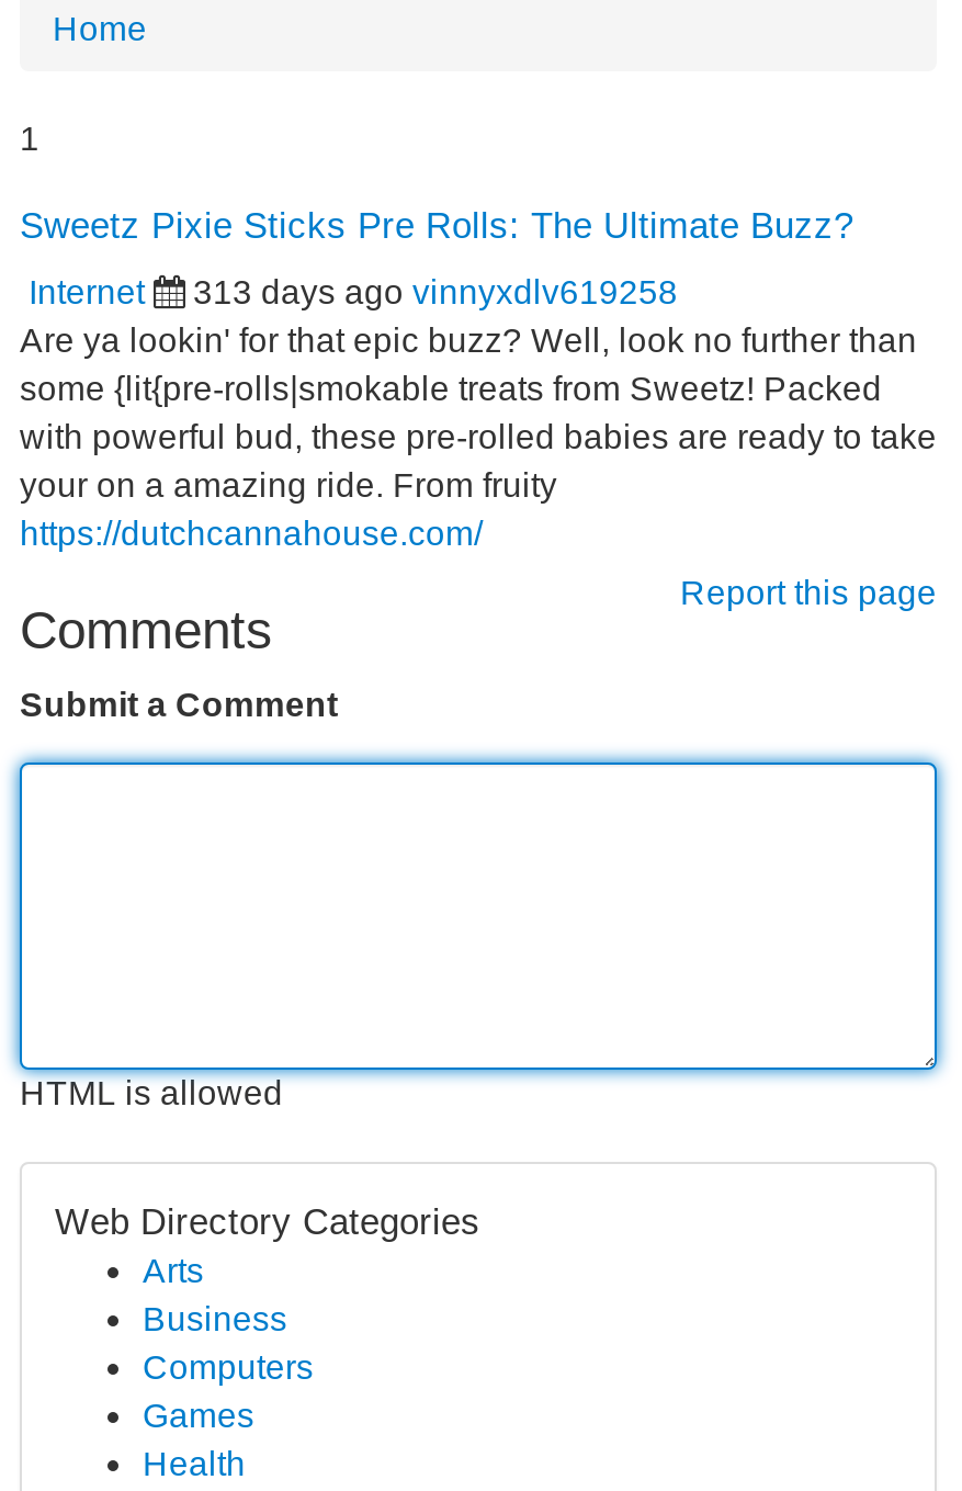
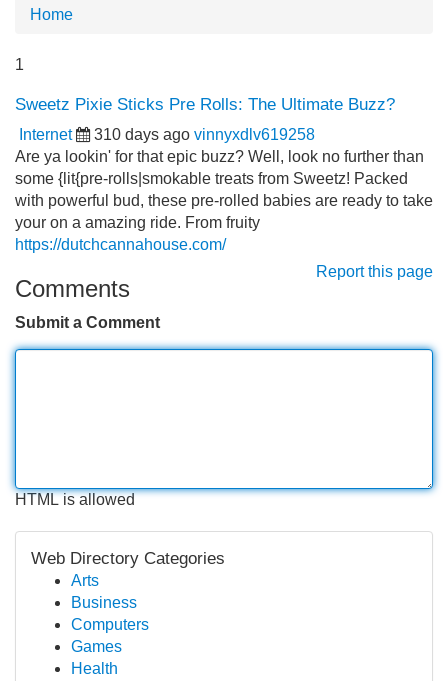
[193,273,678,310] 313 days ago vinnyxdlv619258 -> [94,126,315,143] 310 days ago vinnyxdlv619258

